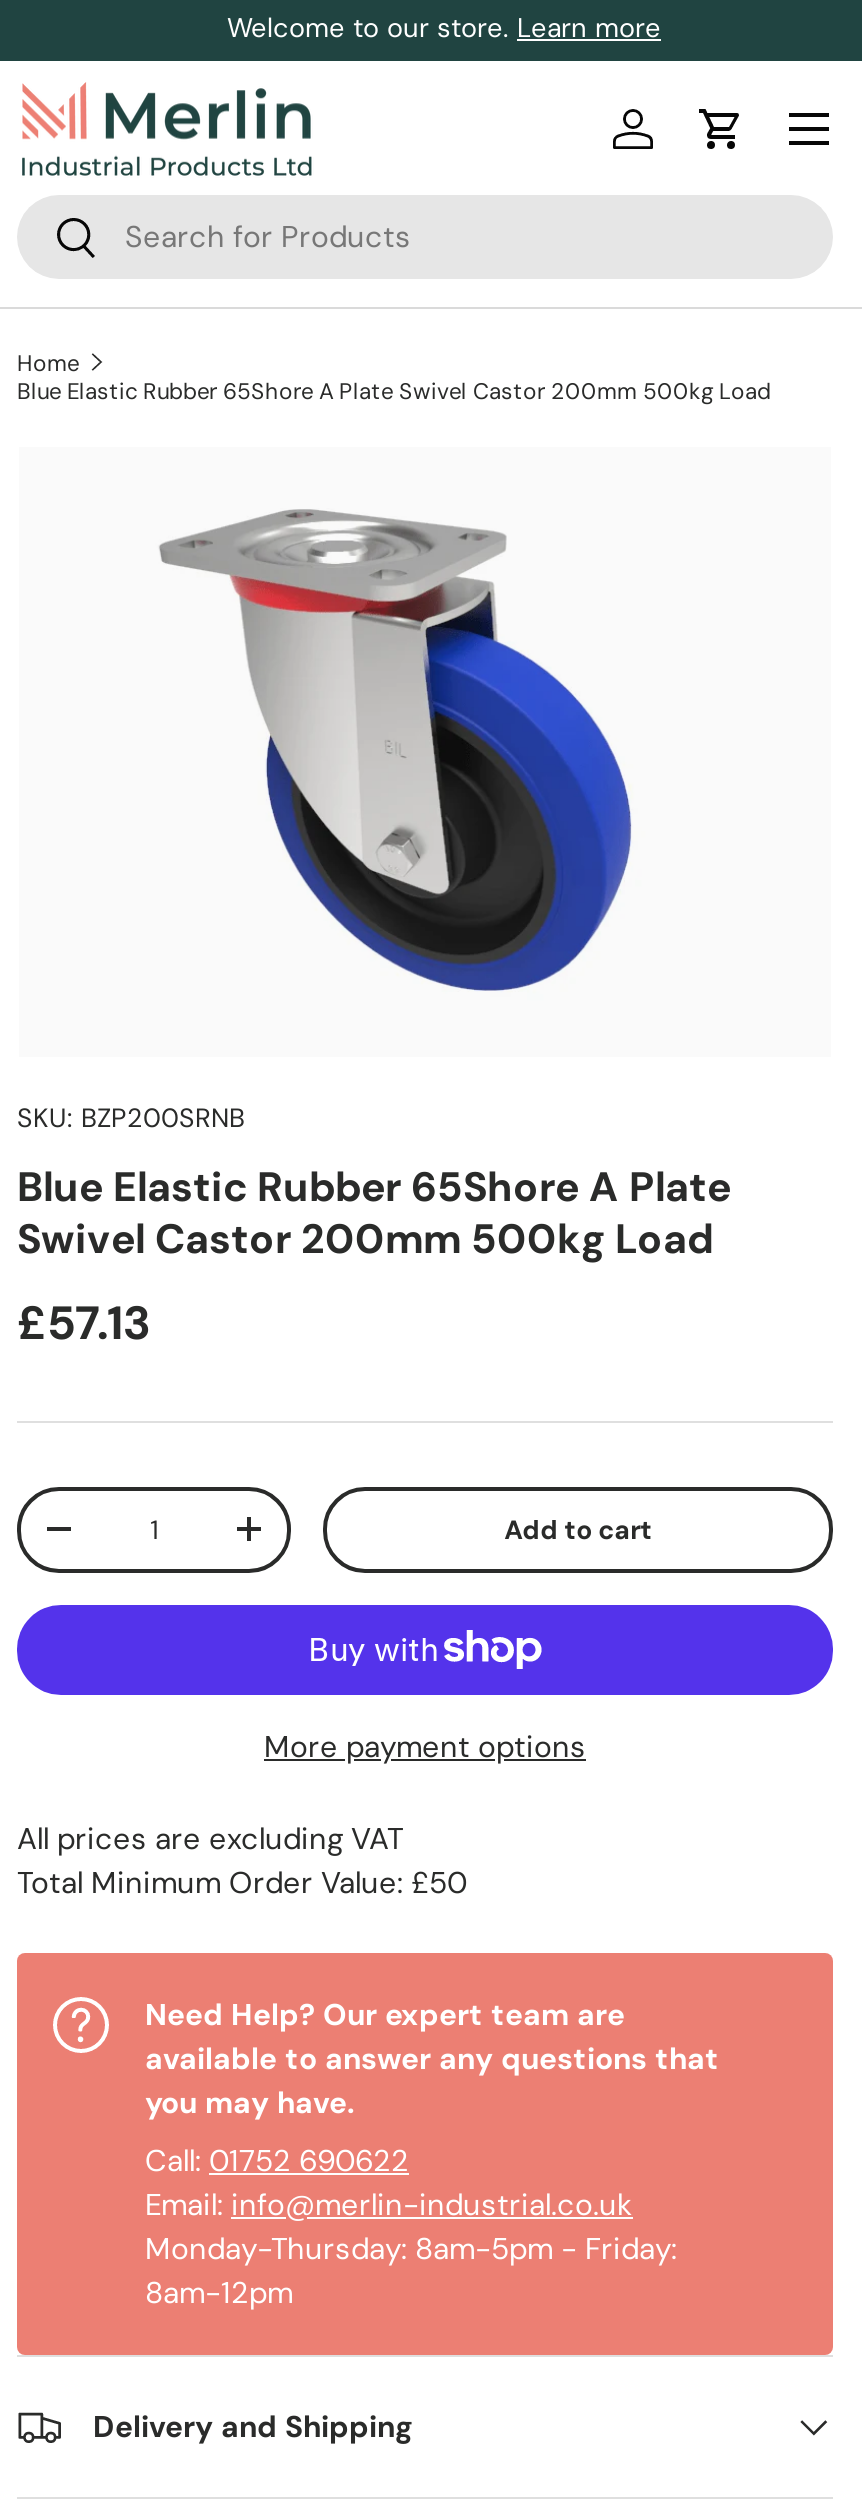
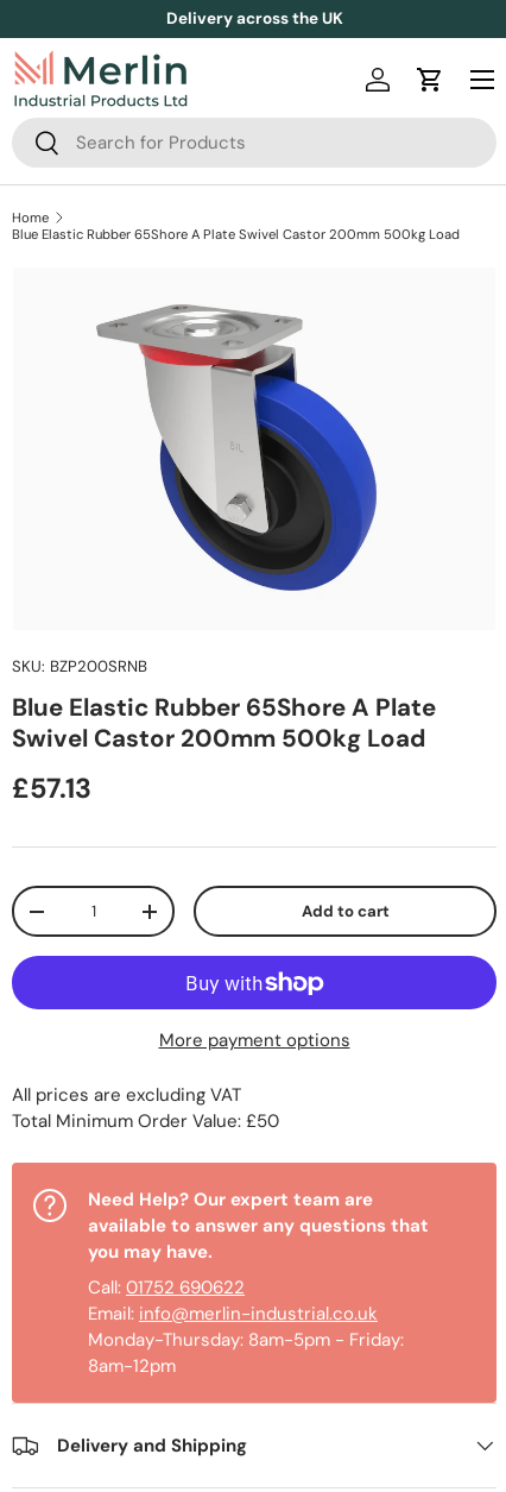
[208,11,642,45] Welcome to our store.Learn more -> [166,8,343,29] Delivery across the UK

